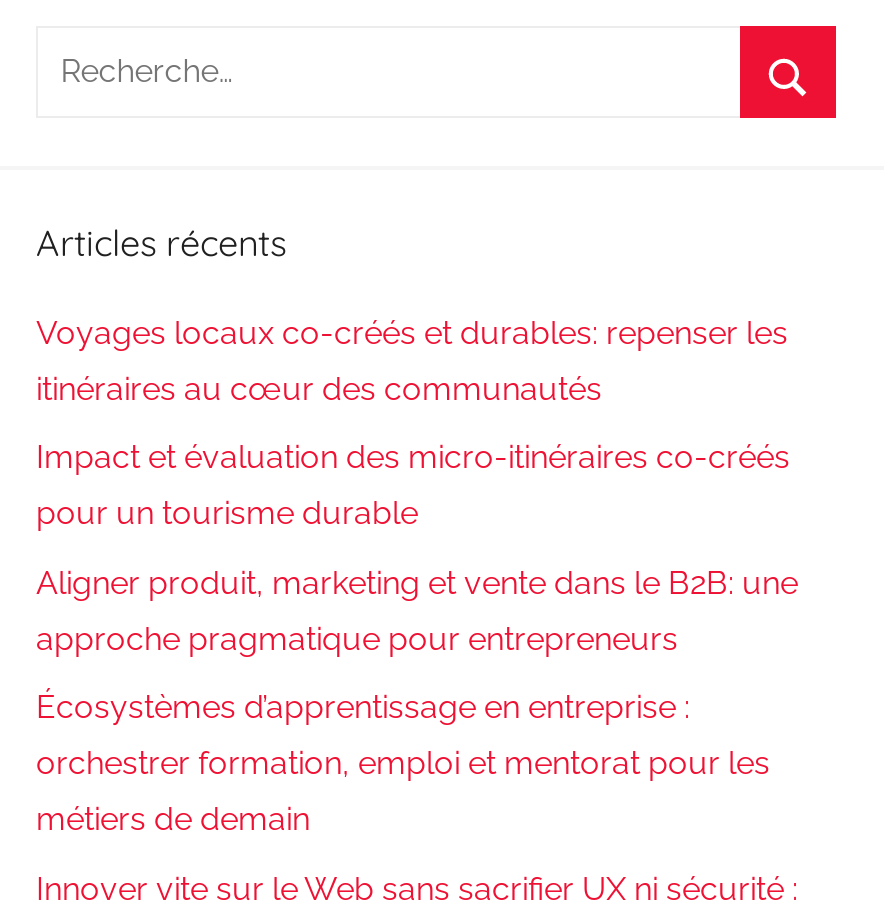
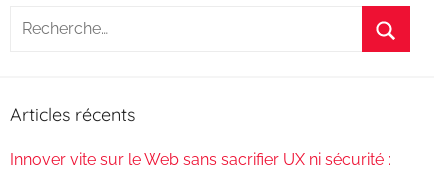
[36,314,798,838] Voyages locaux co-créés et durables: repenser les | itinéraires au cœur des communautés | Impact et évaluation des micro-itinéraires co-créés | pour un tourisme durable | Aligner produit, marketing et vente dans le B2B: une | approche pragmatique pour entrepreneurs | Écosystèmes d’apprentissage en entreprise : | orchestrer formation, emploi et mentorat pour les | métiers de demain -> none

